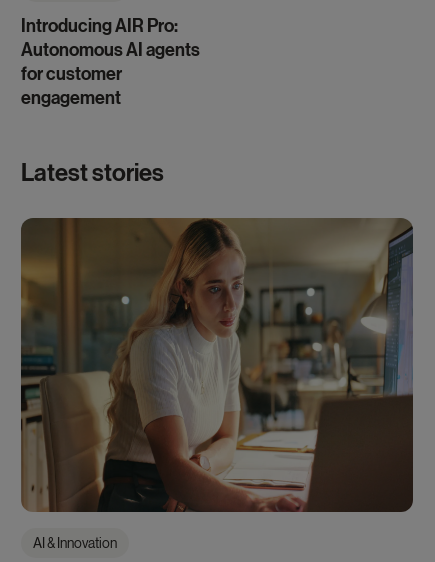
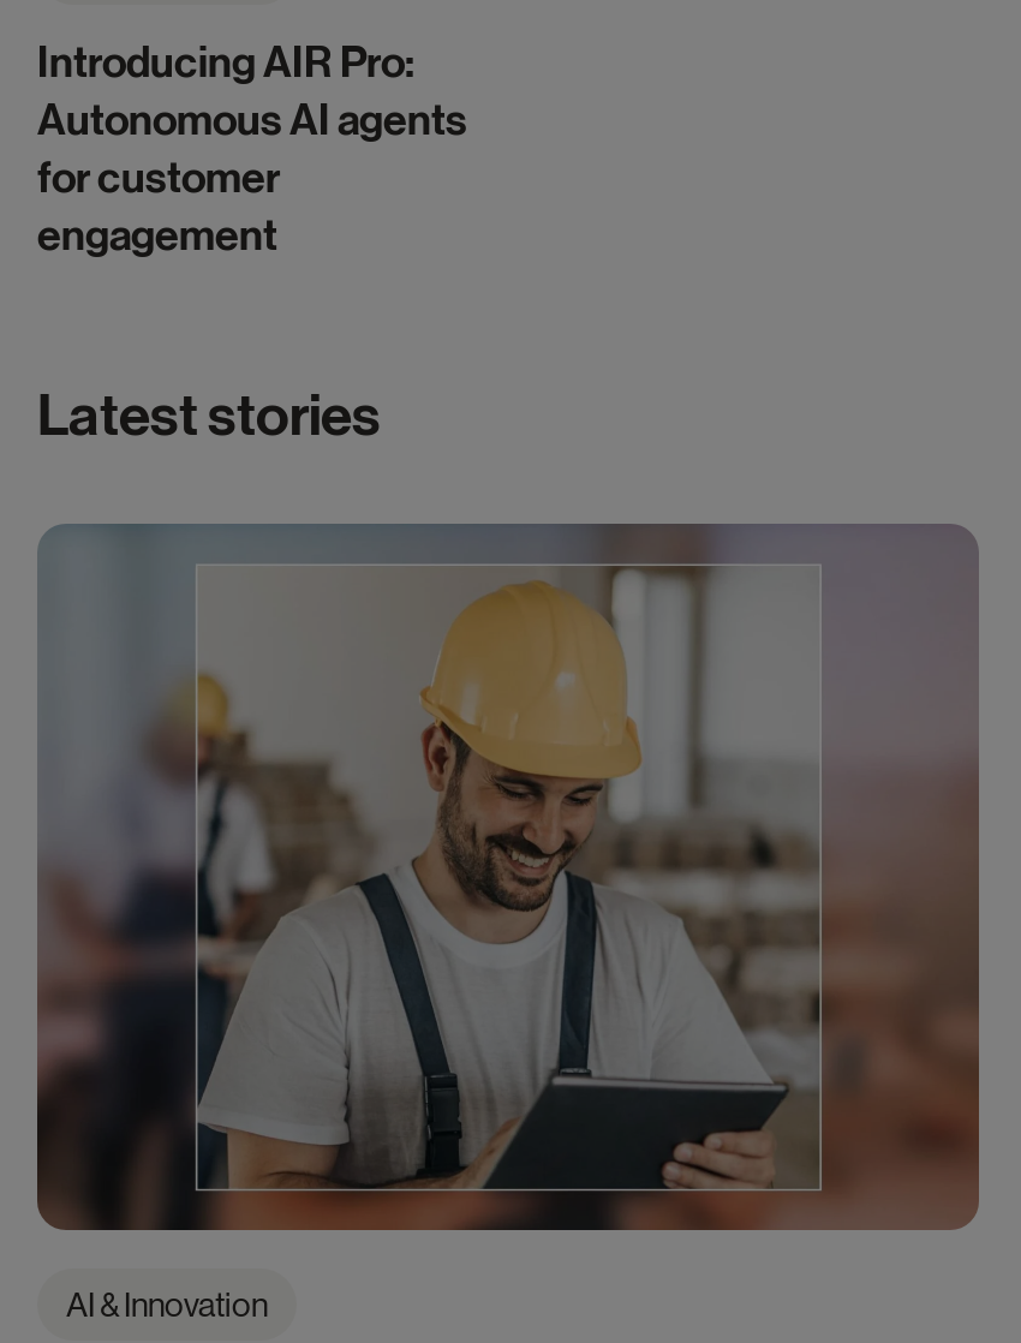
[20,217,414,513] [image] -> [35,521,981,1232] [image]

